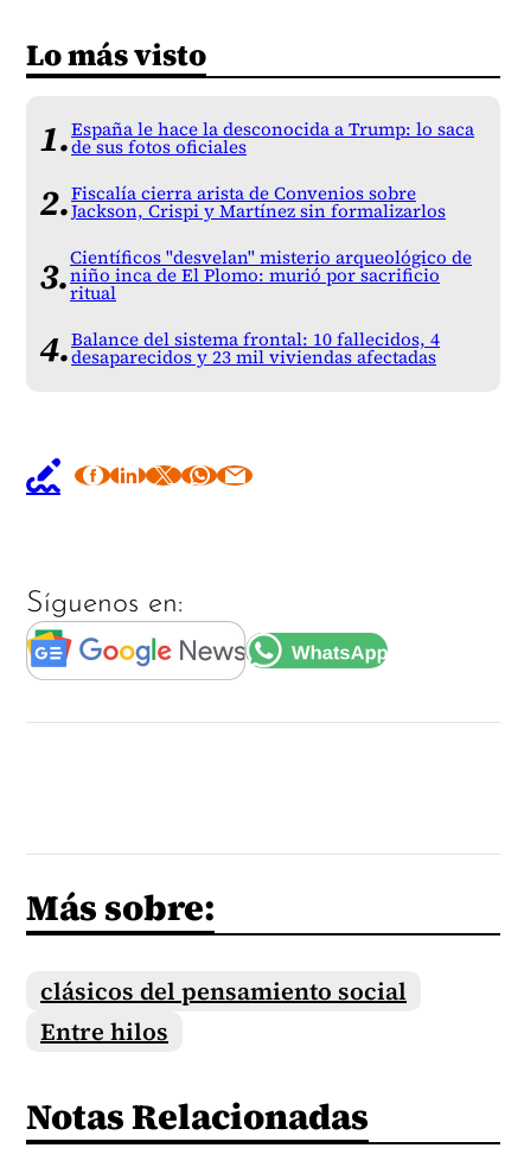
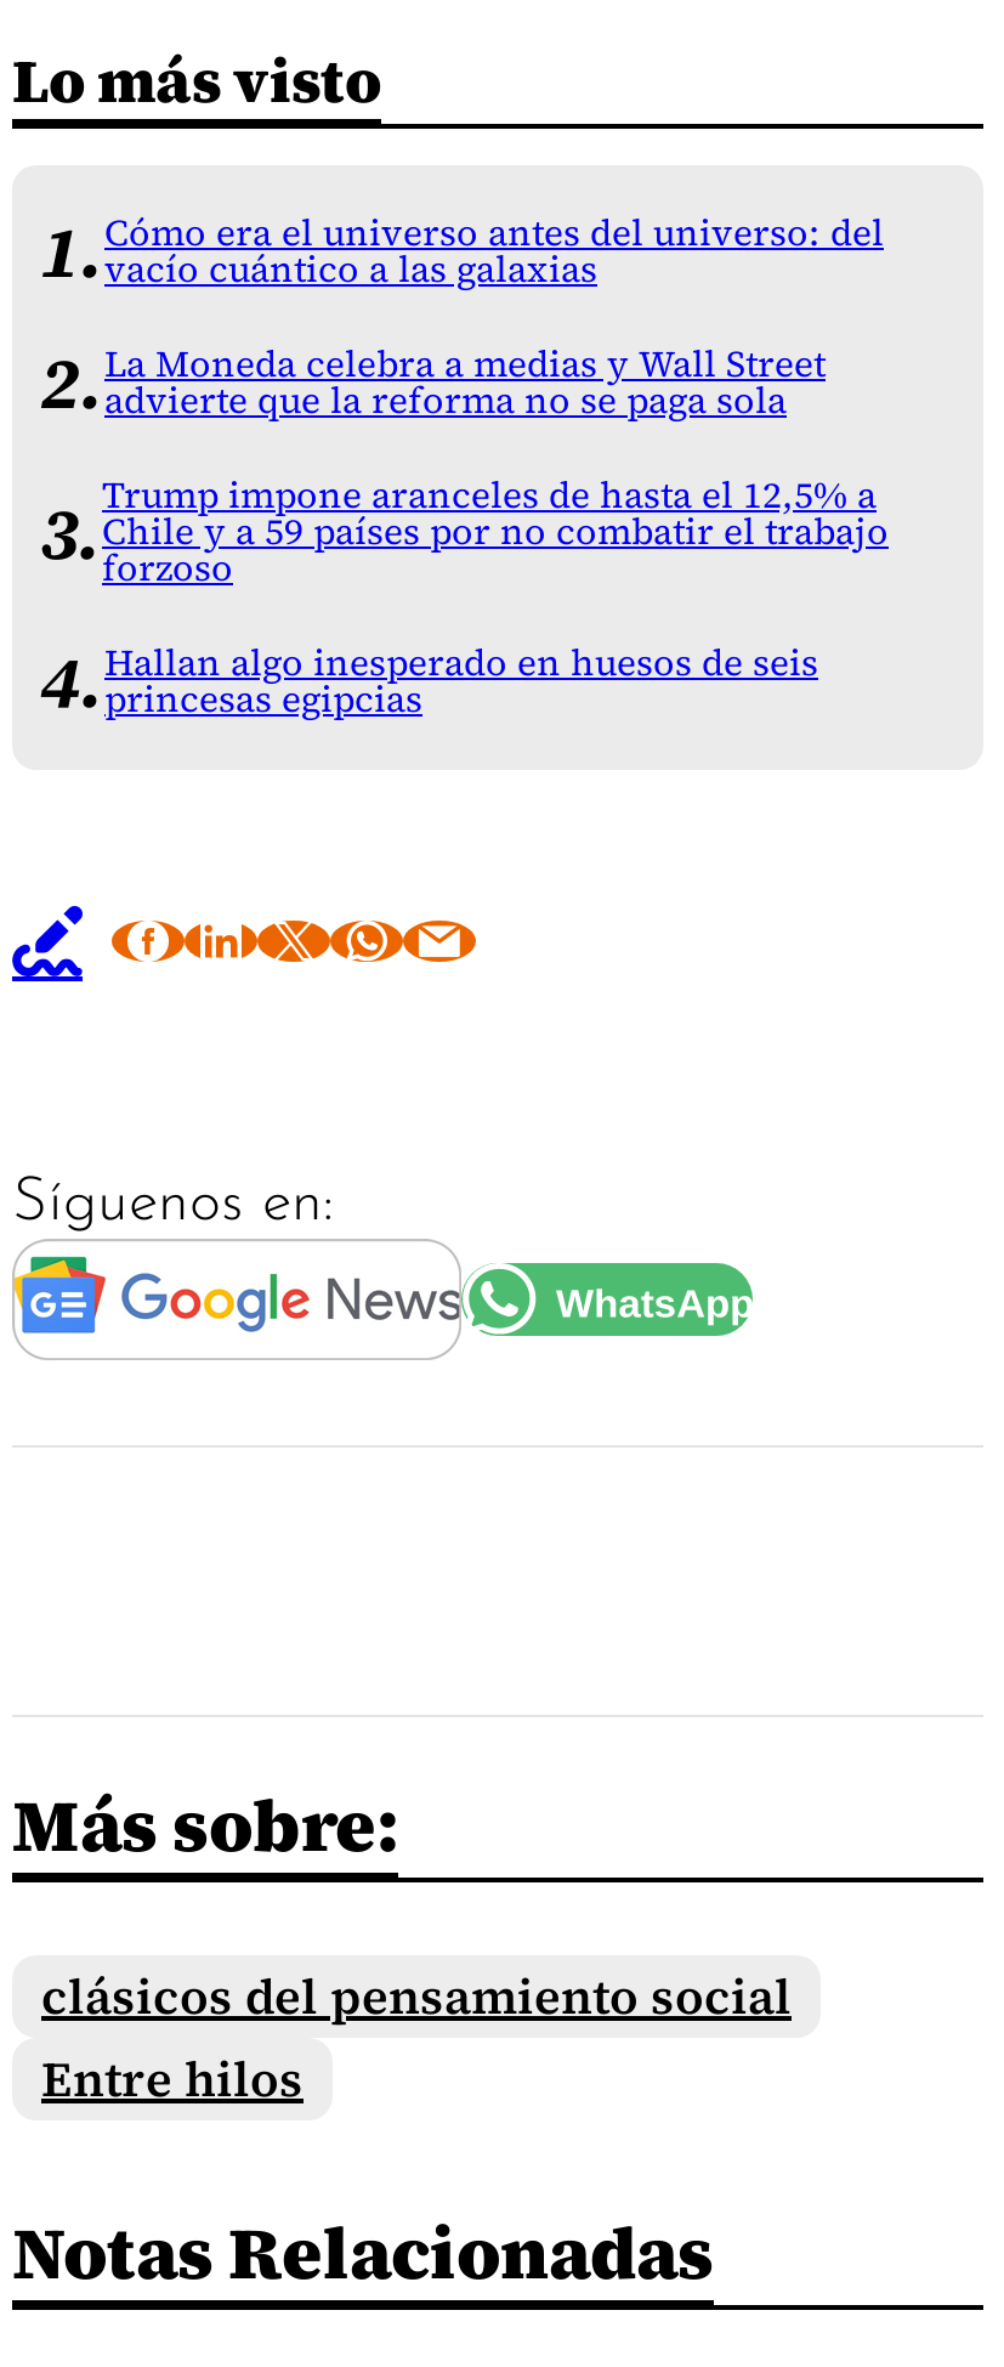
[71,118,474,159] España le hace la desconocida a Trump: lo saca | de sus fotos oficiales -> [104,209,884,294] Cómo era el universo antes del universo: del | vacío cuántico a las galaxias
[71,182,446,223] Fiscalía cierra arista de Convenios sobre | Jackson, Crispi y Martínez sin formalizarlos -> [104,340,826,425] La Moneda celebra a medias y Wall Street | advierte que la reforma no se paga sola
[70,246,472,305] Científicos "desvelan" misterio arqueológico de | niño inca de El Plomo: murió por sacrificio | ritual -> [102,471,889,593] Trump impone aranceles de hasta el 12,5% a | Chile y a 59 países por no combatir el trabajo | forzoso
[71,328,440,369] Balance del sistema frontal: 10 fallecidos, 4 | desaparecidos y 23 mil viviendas afectadas -> [104,639,818,724] Hallan algo inesperado en huesos de seis | princesas egipcias

